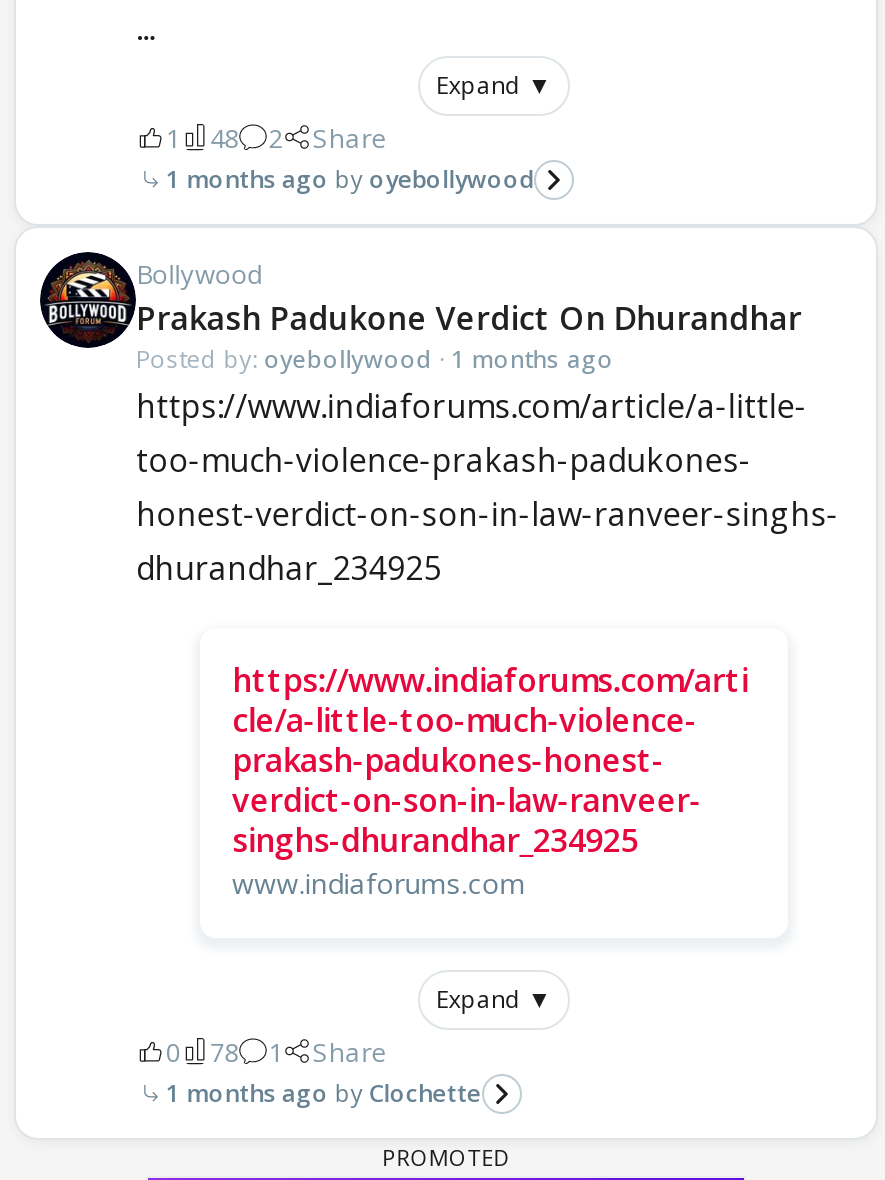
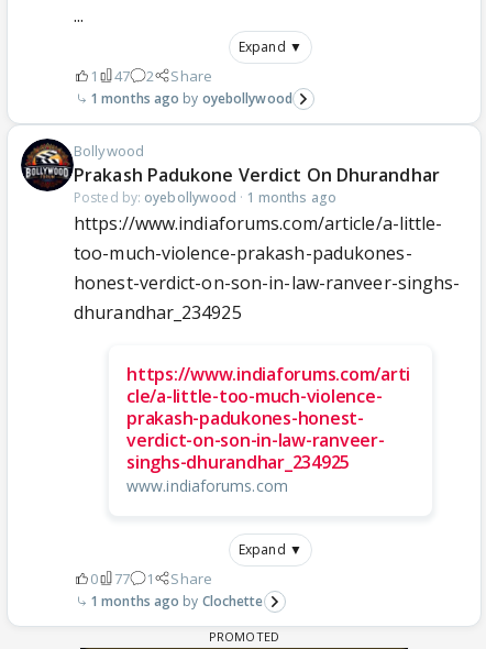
[166,119,388,155] 1 48 2 Share -> [90,66,212,85] 1 47 2 Share
[210,1033,239,1069] 78 -> [114,568,130,588] 77

